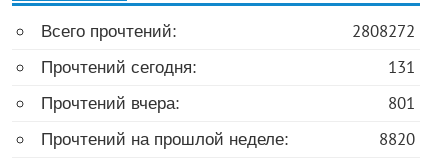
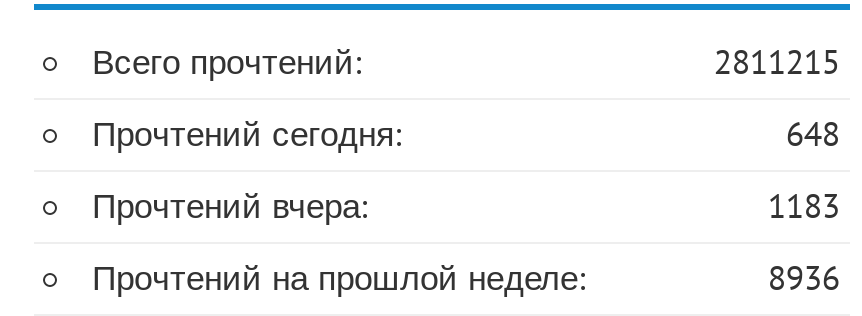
[352,20,415,42] 2808272 -> [714,40,840,84] 2811215
[388,56,415,78] 131 -> [786,112,840,156] 648
[388,92,415,114] 801 -> [768,184,840,228] 1183
[379,128,415,150] 8820 -> [768,256,840,300] 8936

